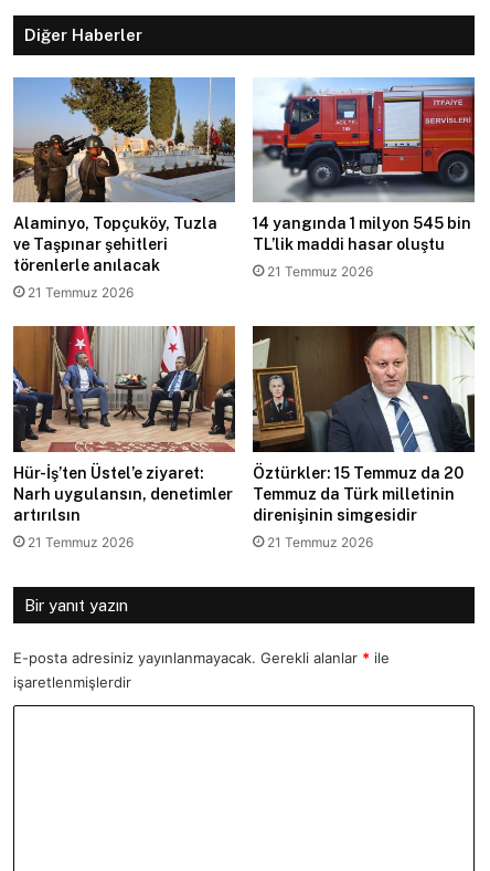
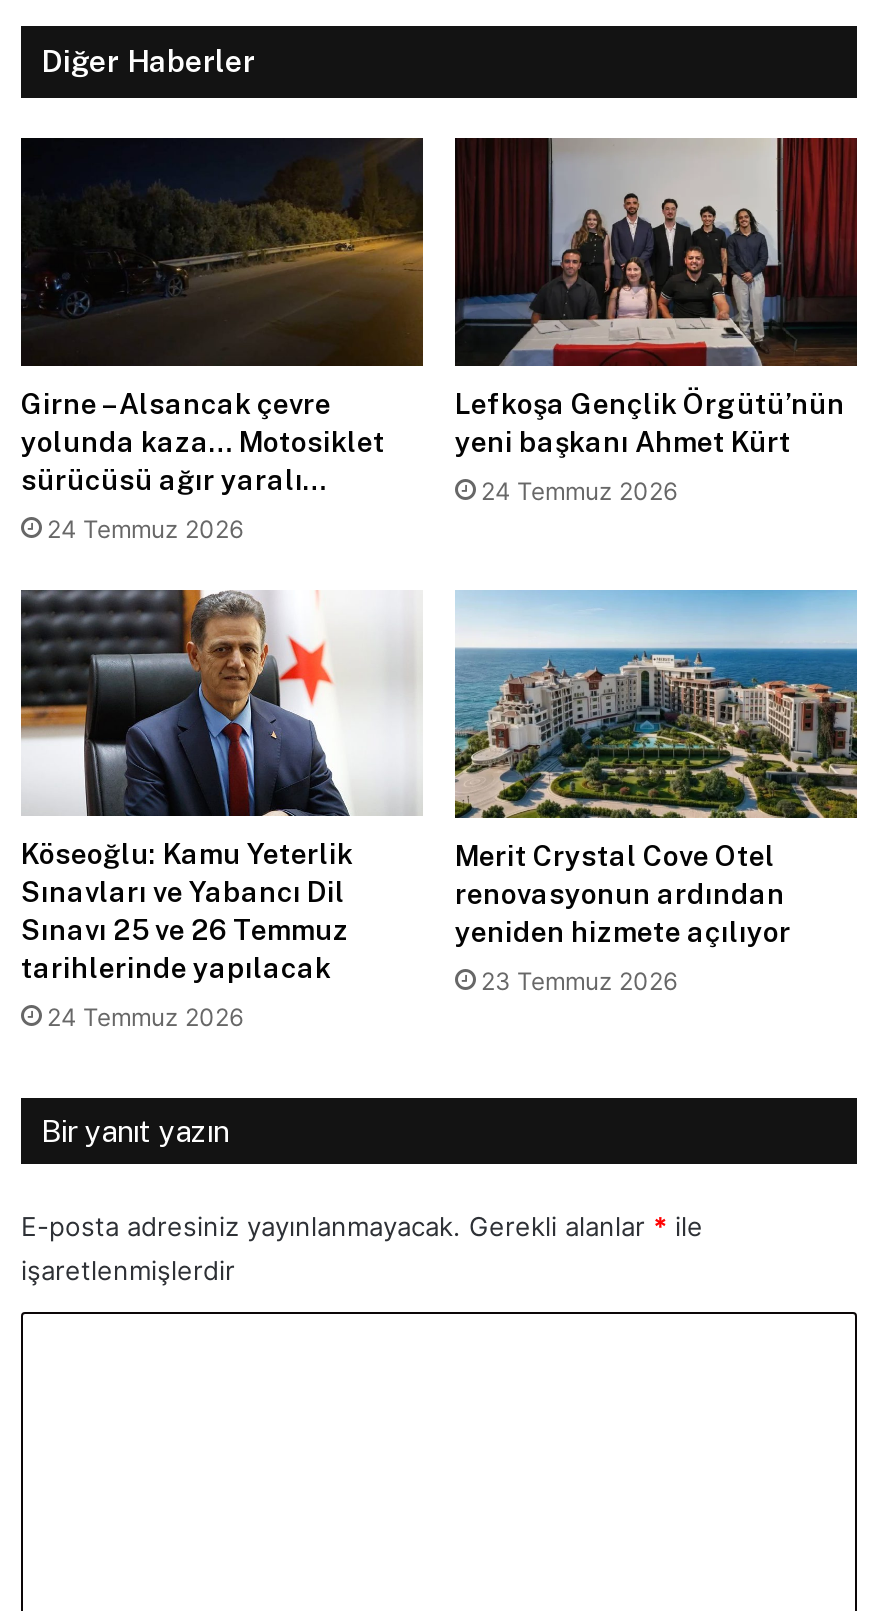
[12,76,236,274] [image] | Alaminyo, Topçuköy, Tuzla | ve Taşpınar şehitleri | törenlerle anılacak -> [19,138,425,496] [image] | Girne – Alsancak çevre | yolunda kaza… Motosiklet | sürücüsü ağır yaralı…
[252,76,476,253] [image] | 14 yangında 1 milyon 545 bin | TL’lik maddi hasar oluştu -> [453,136,859,458] [image] | Lefkoşa Gençlik Örgütü’nün | yeni başkanı Ahmet Kürt
[267,263,373,280] 21 Temmuz 2026 -> [481,476,677,506] 24 Temmuz 2026
[28,284,134,301] 21 Temmuz 2026 -> [47,514,243,544] 24 Temmuz 2026
[12,325,236,523] [image] | Hür-İş’ten Üstel’e ziyaret: | Narh uygulansın, denetimler | artırılsın -> [19,592,423,985] [image] | Köseoğlu: Kamu Yeterlik | Sınavları ve Yabancı Dil | Sınavı 25 ve 26 Temmuz | tarihlerinde yapılacak
[252,325,475,523] [image] | Öztürkler: 15 Temmuz da 20 | Temmuz da Türk milletinin | direnişinin simgesidir -> [455,588,859,948] [image] | Merit Crystal Cove Otel | renovasyonun ardından | yeniden hizmete açılıyor
[28,533,134,550] 21 Temmuz 2026 -> [47,1003,243,1033] 24 Temmuz 2026
[267,533,373,550] 21 Temmuz 2026 -> [481,966,677,996] 23 Temmuz 2026

